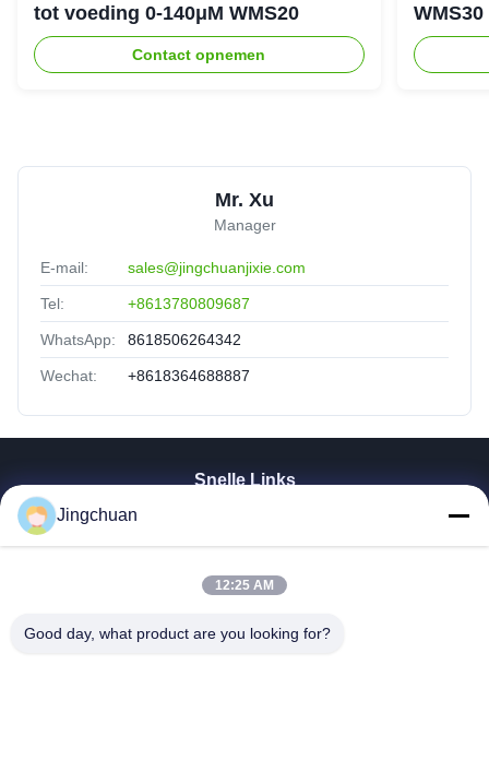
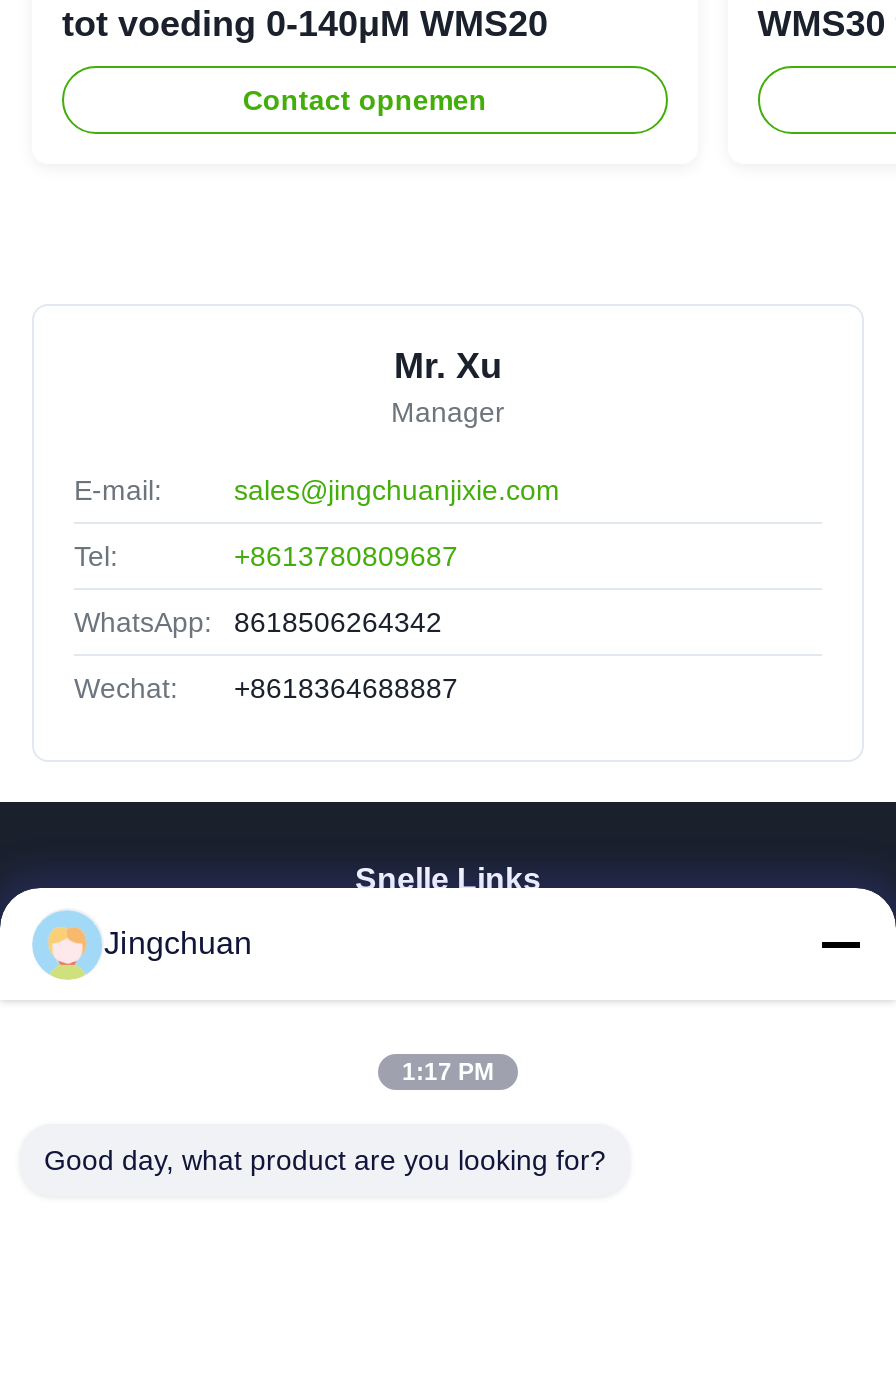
[215,578,274,593] 12:25 AM -> [402,1058,494,1086] 1:17 PM

